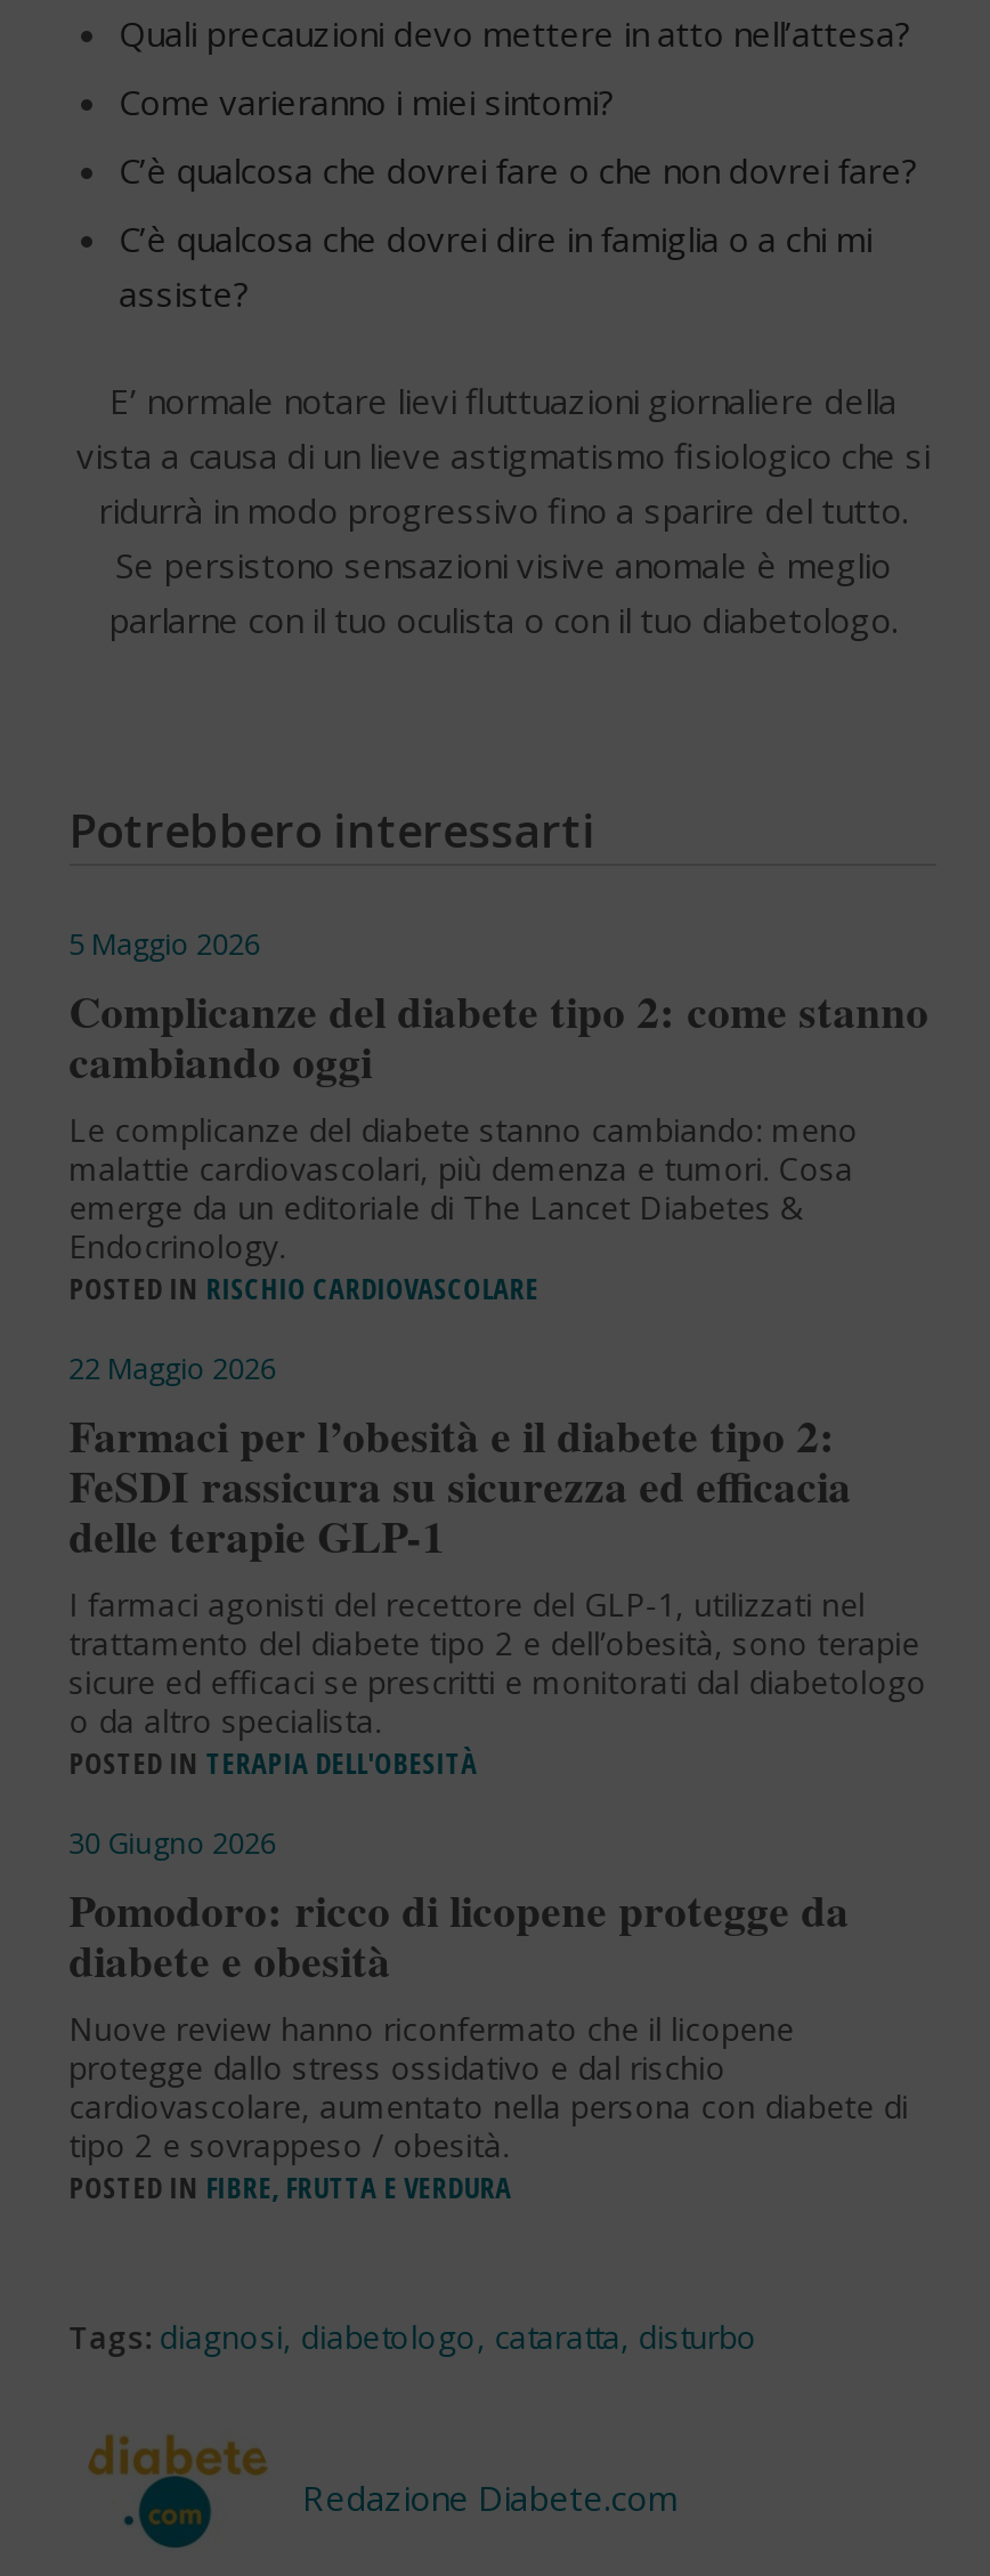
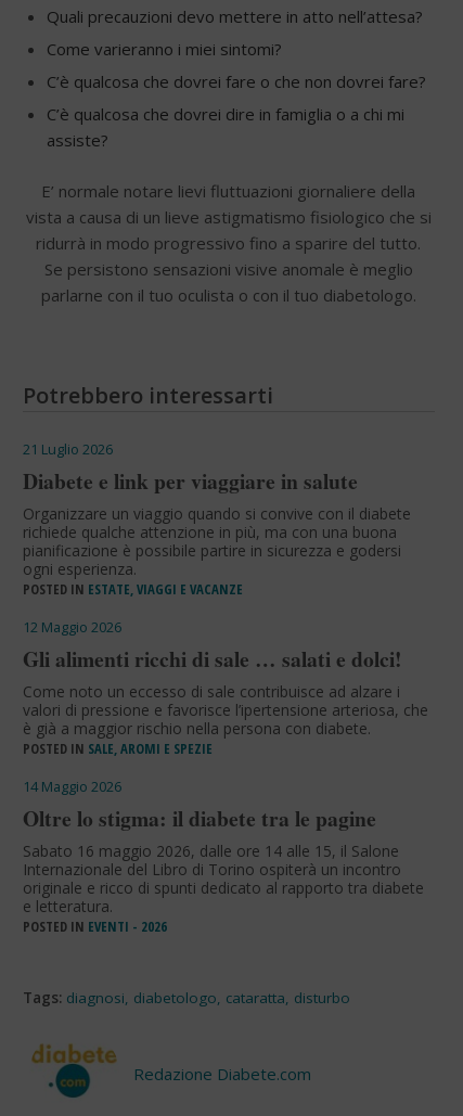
[69,923,929,1309] 5 Maggio 2026 | Complicanze del diabete tipo 2: come stanno | cambiando oggi | Le complicanze del diabete stanno cambiando: meno | malattie cardiovascolari, più demenza e tumori. Cosa | emerge da un editoriale di The Lancet Diabetes & | Endocrinology. | POSTED IN RISCHIO CARDIOVASCOLARE -> [22,439,411,599] 21 Luglio 2026 | Diabete e link per viaggiare in salute | Organizzare un viaggio quando si convive con il diabete | richiede qualche attenzione in più, ma con una buona | pianificazione è possibile partire in sicurezza e godersi | ogni esperienza. | POSTED IN ESTATE, VIAGGI E VACANZE
[69,1348,926,1783] 22 Maggio 2026 | Farmaci per l’obesità e il diabete tipo 2: | FeSDI rassicura su sicurezza ed efficacia | delle terapie GLP-1 | I farmaci agonisti del recettore del GLP-1, utilizzati nel | trattamento del diabete tipo 2 e dell’obesità, sono terapie | sicure ed efficaci se prescritti e monitorati dal diabetologo | o da altro specialista. | POSTED IN TERAPIA DELL'OBESITÀ -> [22,617,428,758] 12 Maggio 2026 | Gli alimenti ricchi di sale … salati e dolci! | Come noto un eccesso di sale contribuisce ad alzare i | valori di pressione e favorisce l’ipertensione arteriosa, che | è già a maggior rischio nella persona con diabete. | POSTED IN SALE, AROMI E SPEZIE
[69,1822,908,2208] 30 Giugno 2026 | Pomodoro: ricco di licopene protegge da | diabete e obesità | Nuove review hanno riconfermato che il licopene | protegge dallo stress ossidativo e dal rischio | cardiovascolare, aumentato nella persona con diabete di | tipo 2 e sovrappeso / obesità. | POSTED IN FIBRE, FRUTTA E VERDURA -> [22,777,424,936] 14 Maggio 2026 | Oltre lo stigma: il diabete tra le pagine | Sabato 16 maggio 2026, dalle ore 14 alle 15, il Salone | Internazionale del Libro di Torino ospiterà un incontro | originale e ricco di spunti dedicato al rapporto tra diabete | e letteratura. | POSTED IN EVENTI - 2026

